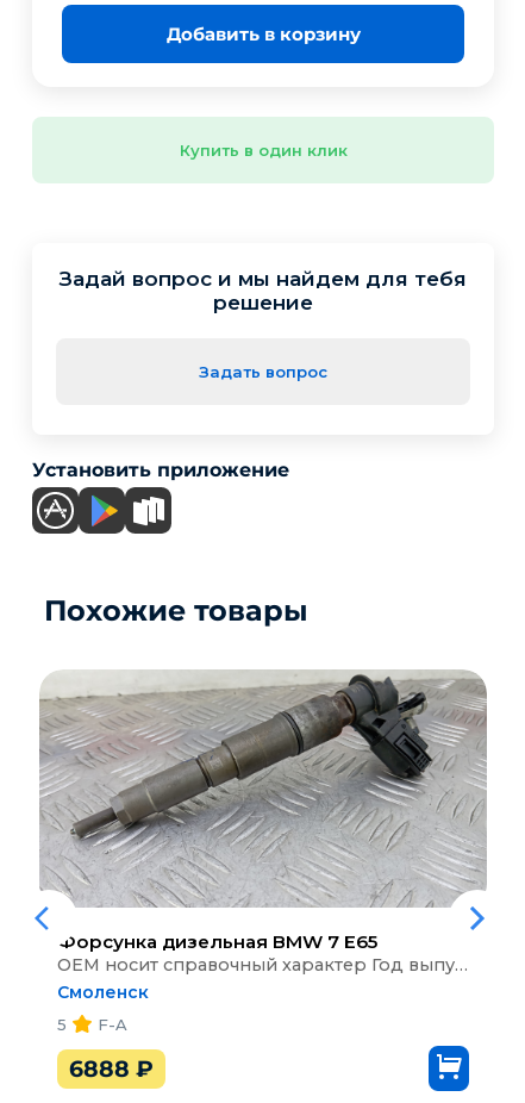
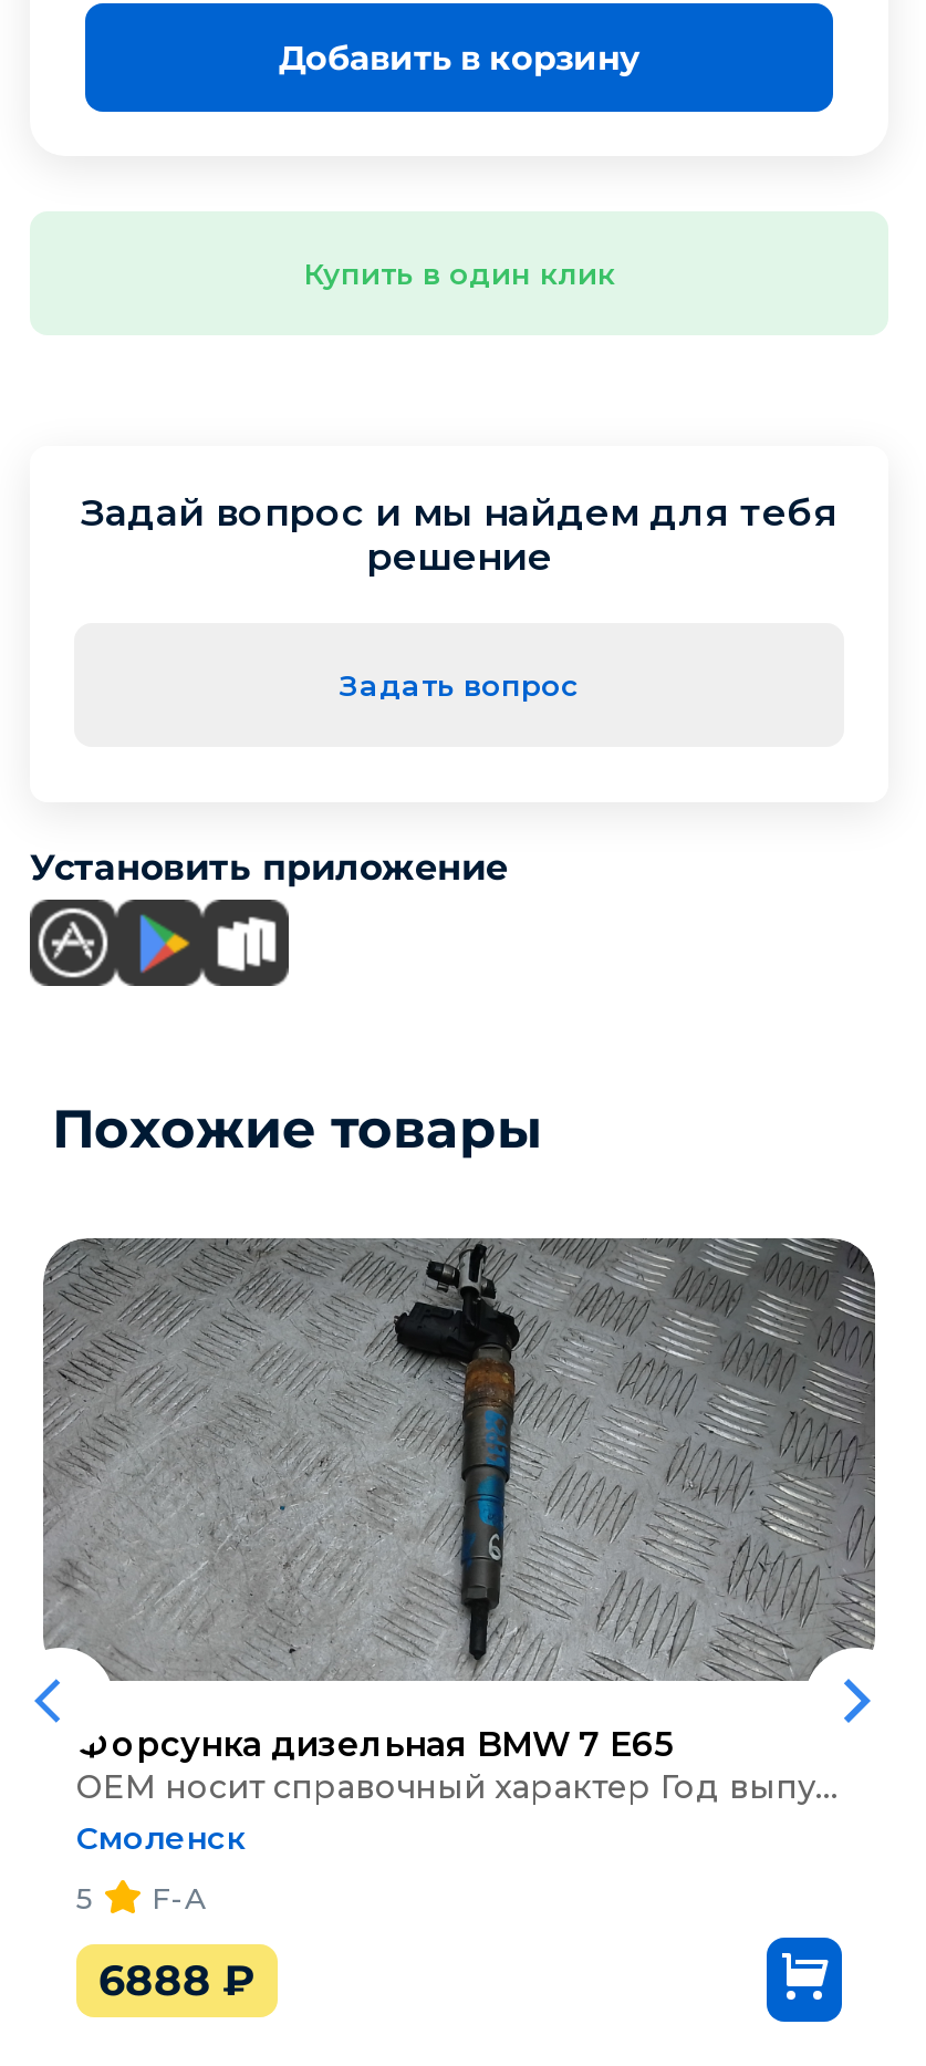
[39,669,487,906] [image] -> [43,1236,875,1681] [image]

